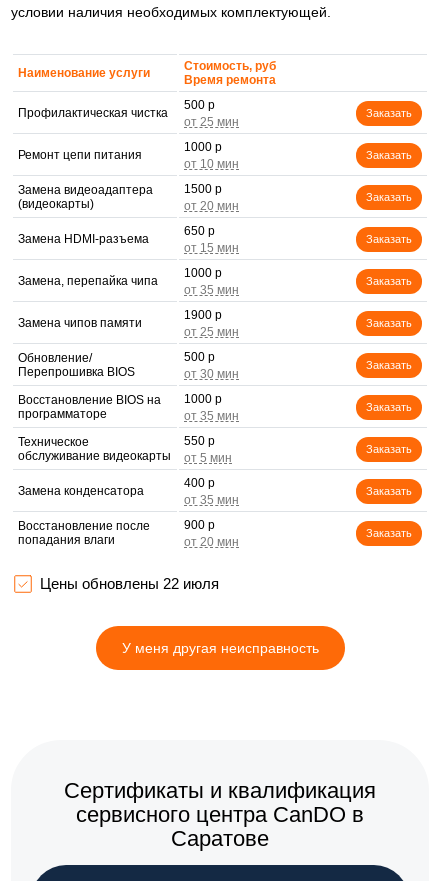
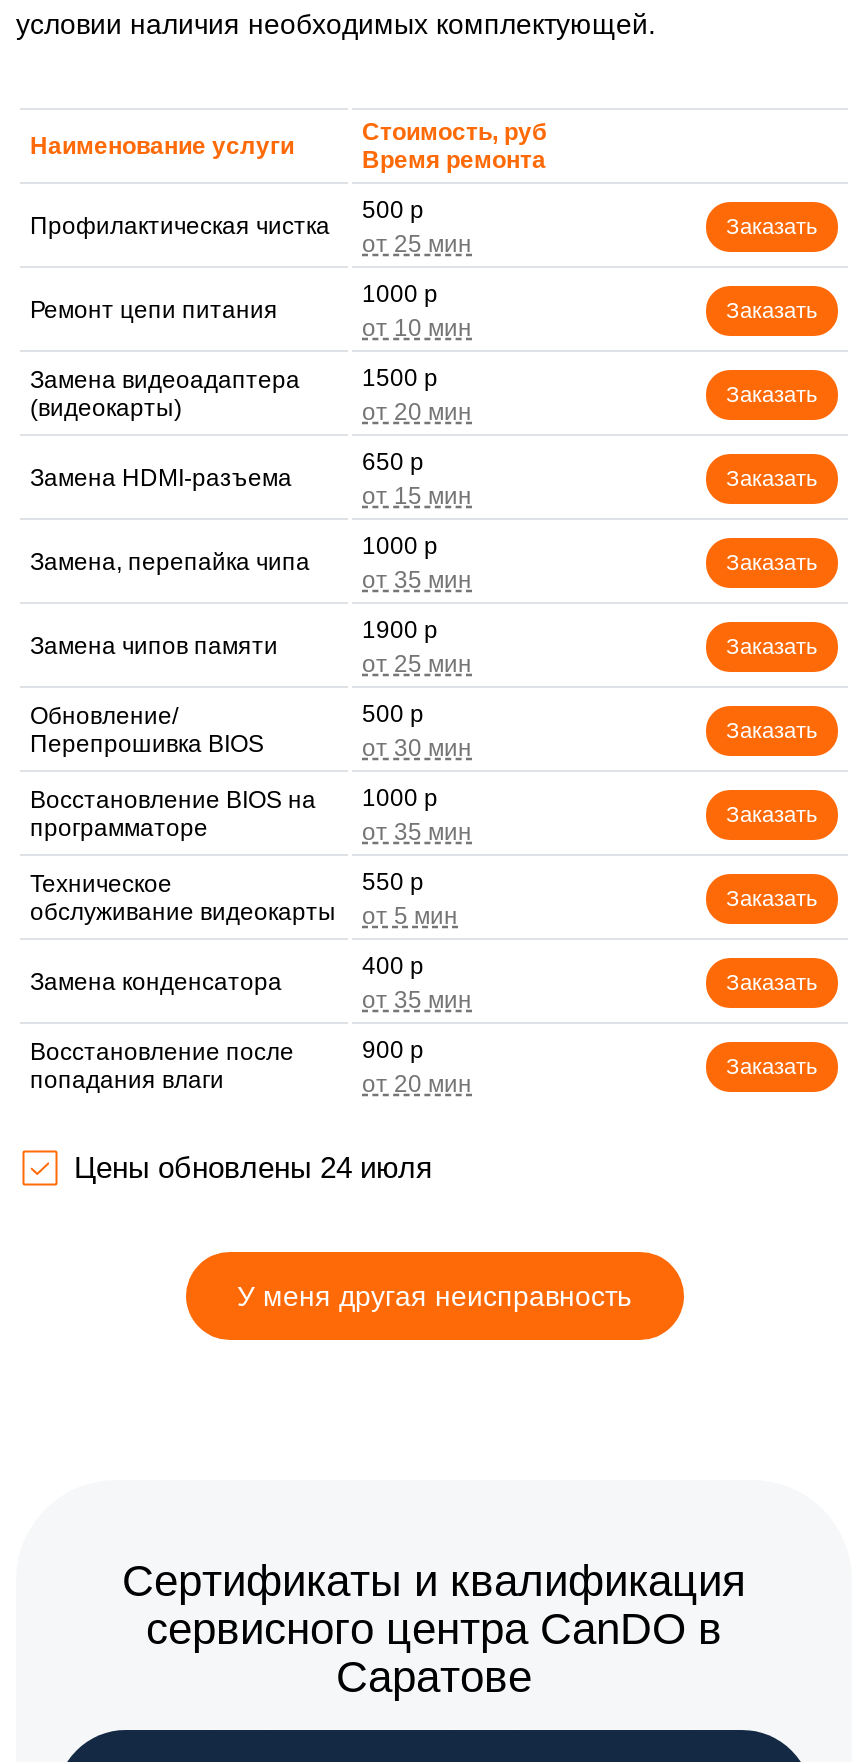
[40,575,219,592] Цены обновлены 22 июля -> [74,1151,432,1185] Цены обновлены 24 июля

